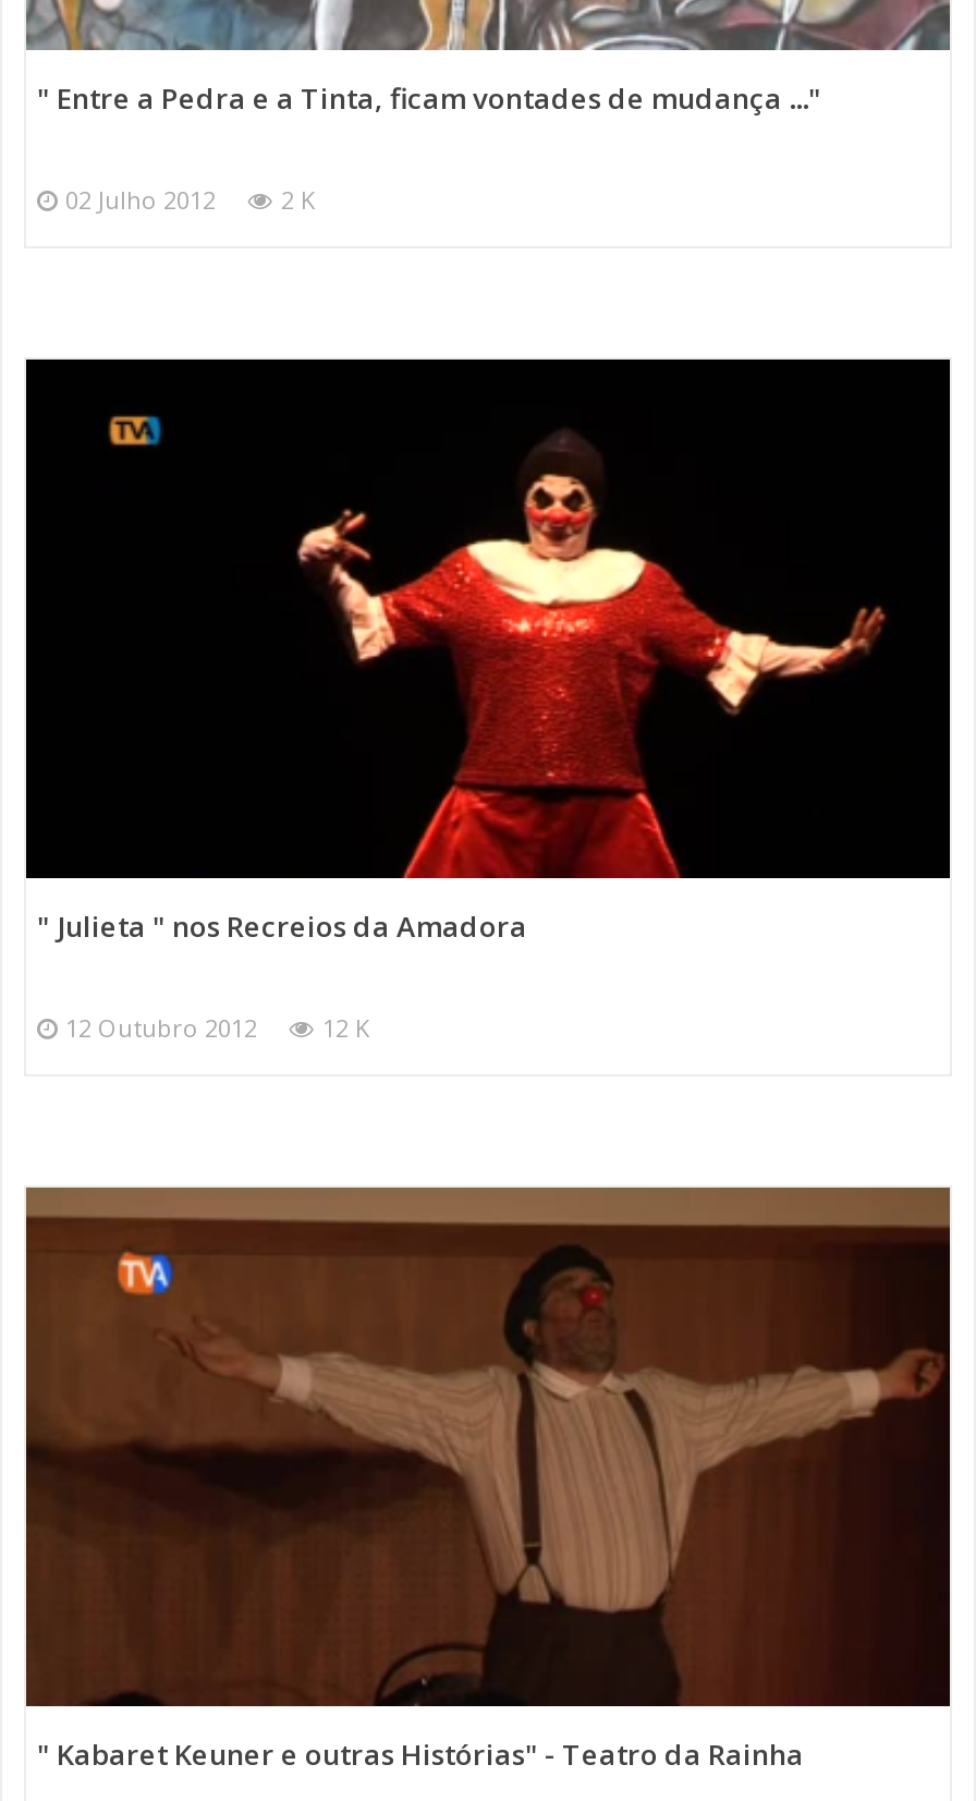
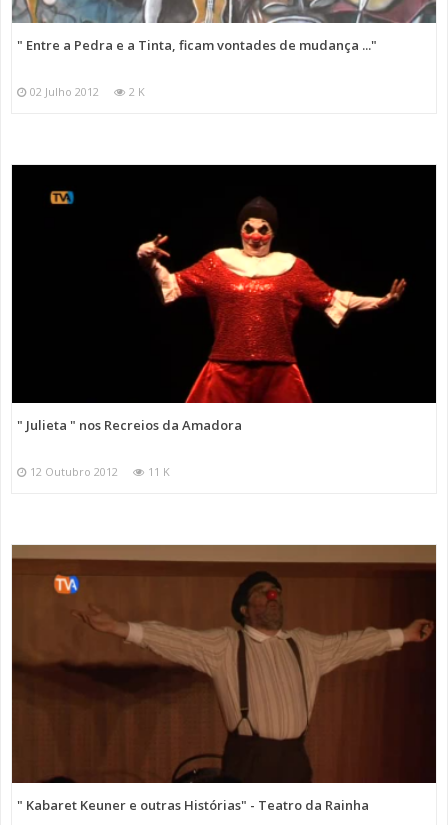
[65,1011,370,1044] 12 Outubro 2012 12 K -> [30,464,170,479] 12 Outubro 2012 11 K

